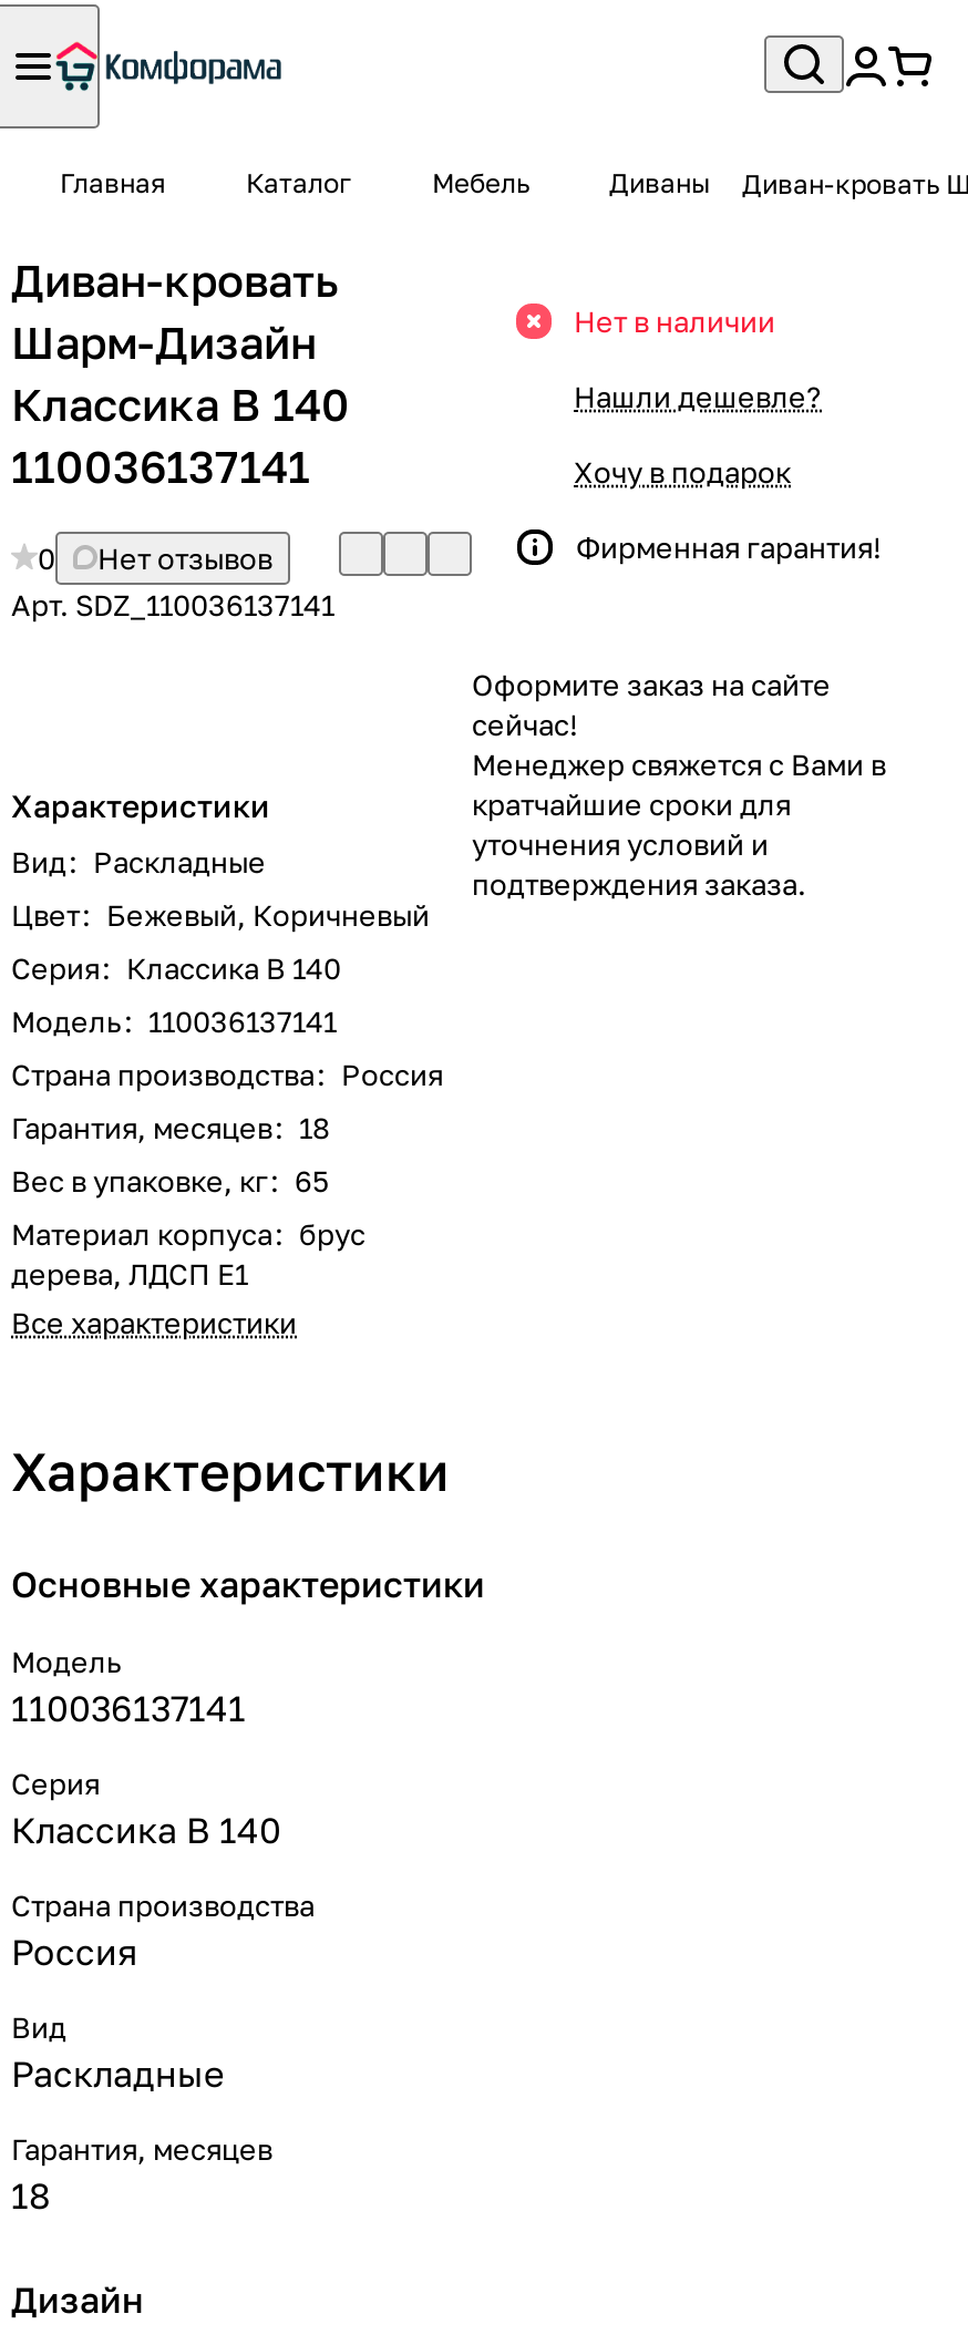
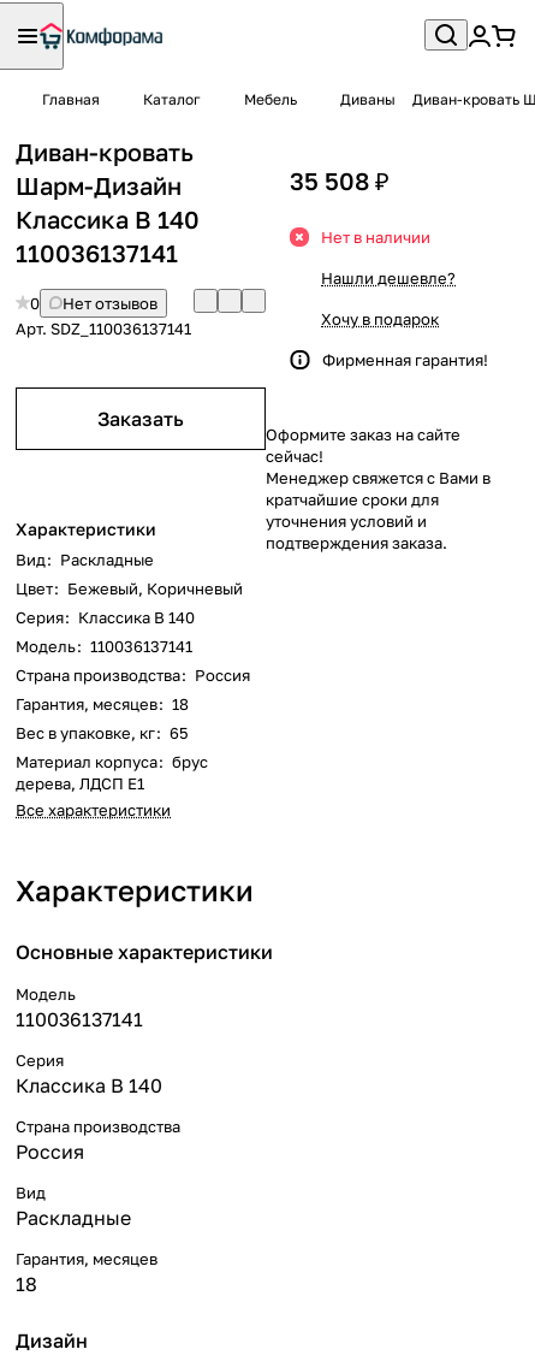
none -> [290,166,390,195] 35 508 ₽
none -> [97,406,184,431] Заказать

